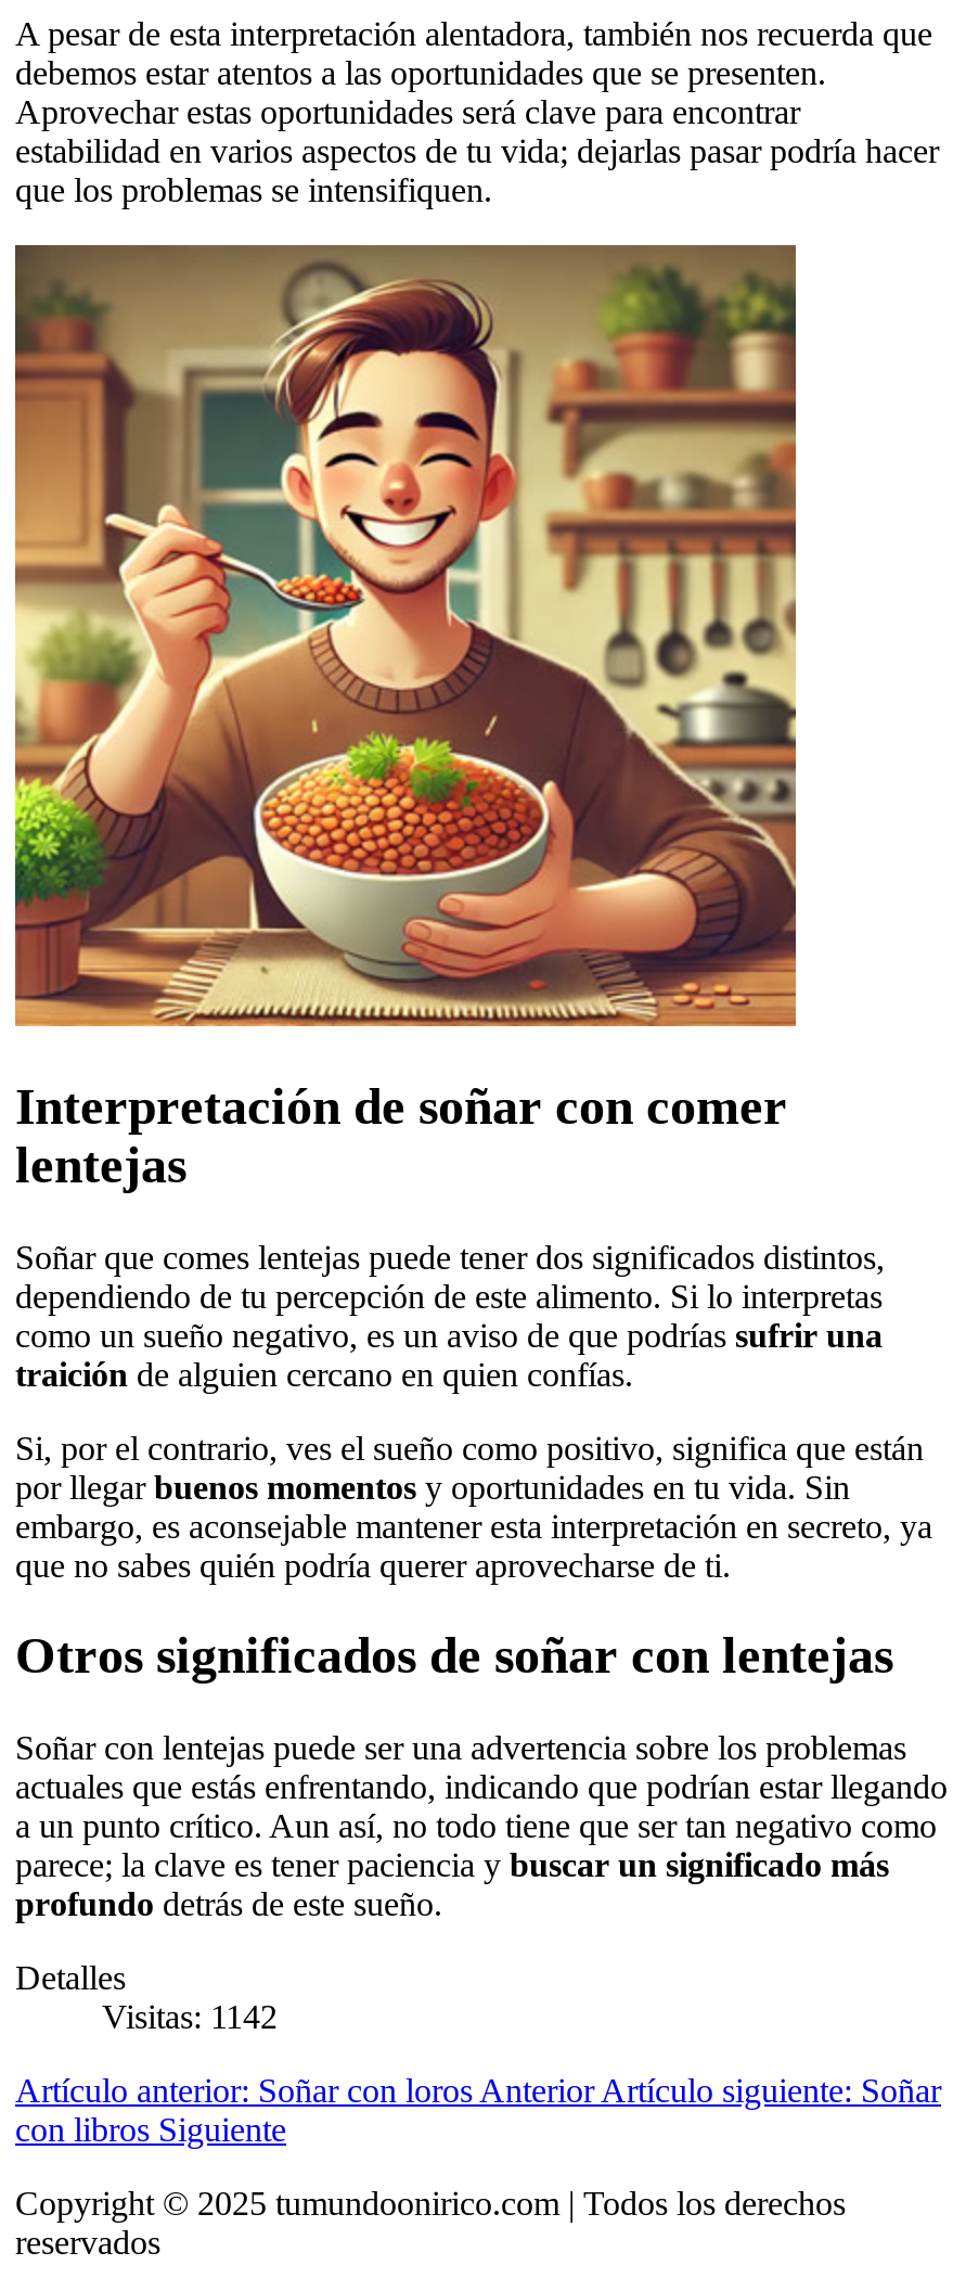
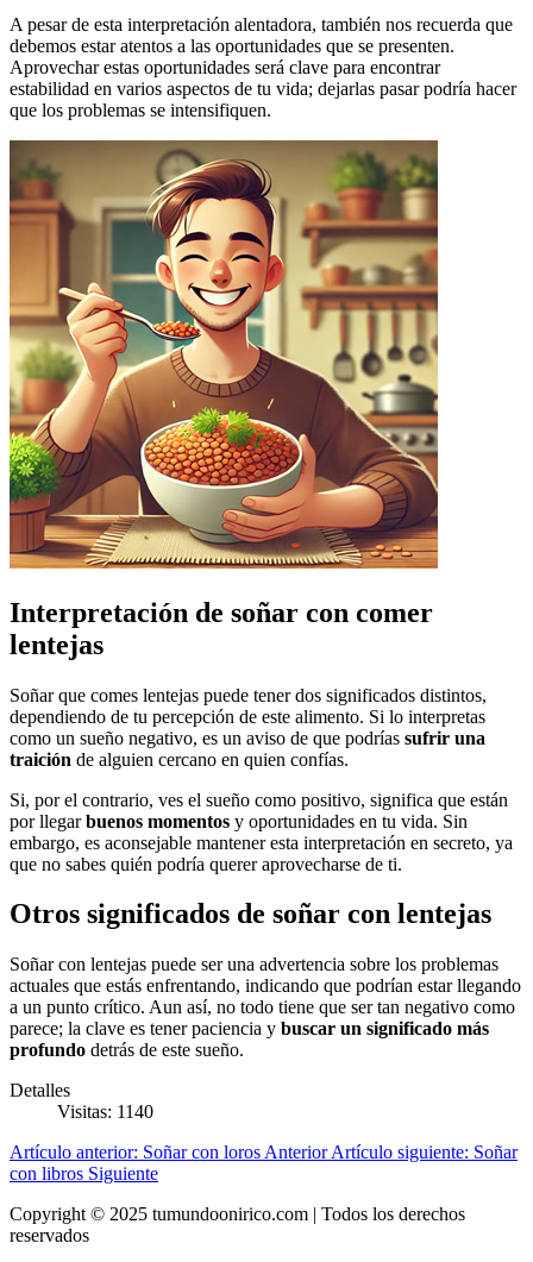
[102,1999,278,2036] Visitas: 1142 -> [57,1102,153,1122] Visitas: 1140

